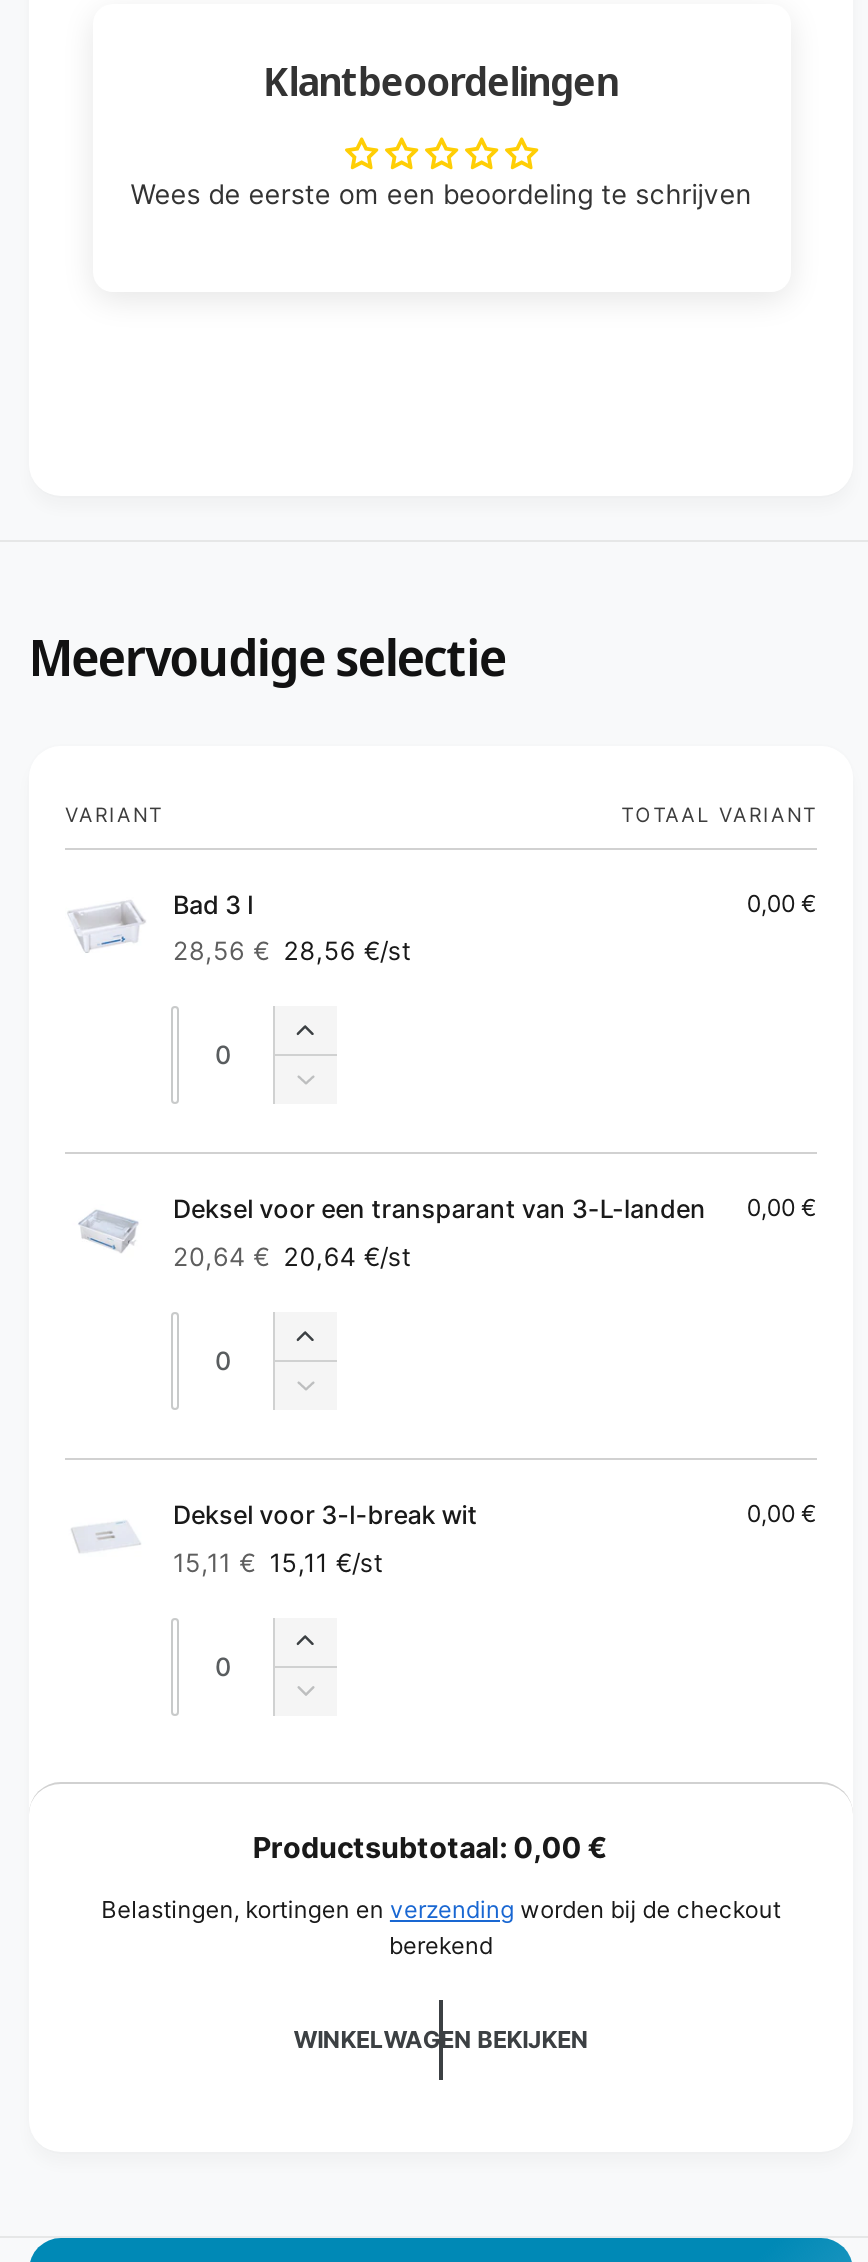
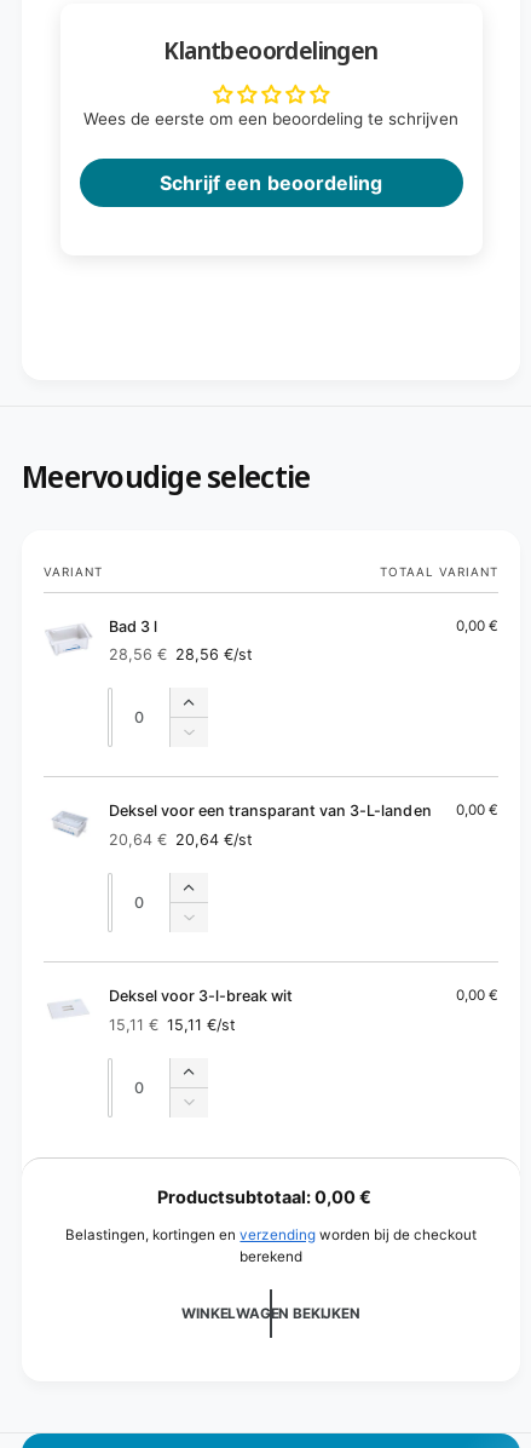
none -> [160,170,382,194] Schrijf een beoordeling

